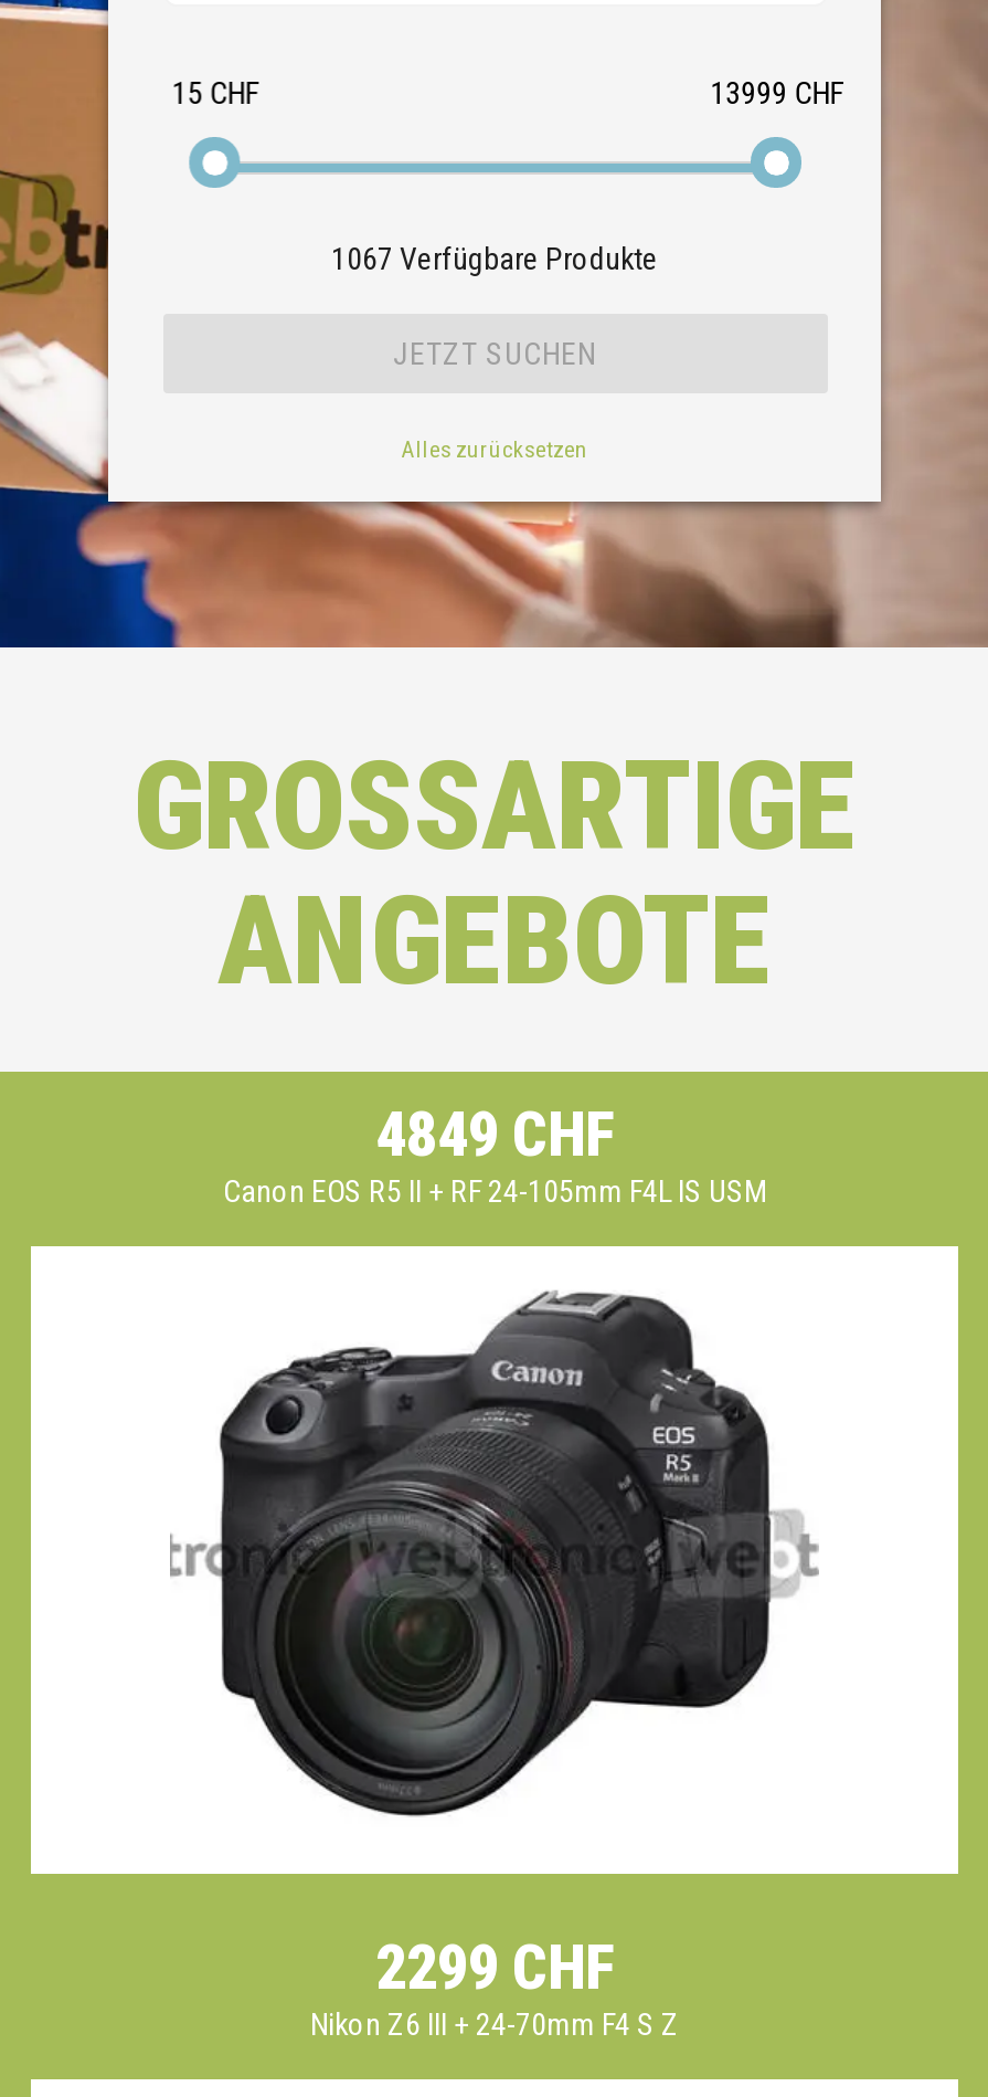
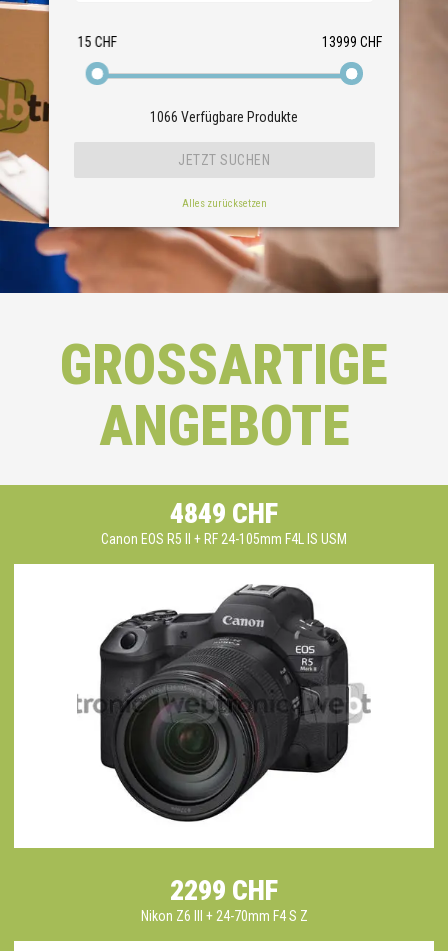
[331,242,658,277] 1067 Verfügbare Produkte -> [150,109,298,125] 1066 Verfügbare Produkte

